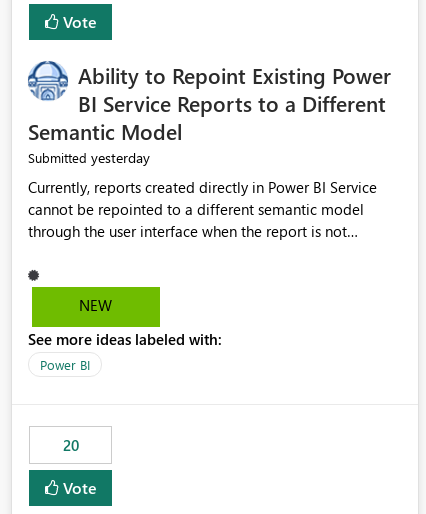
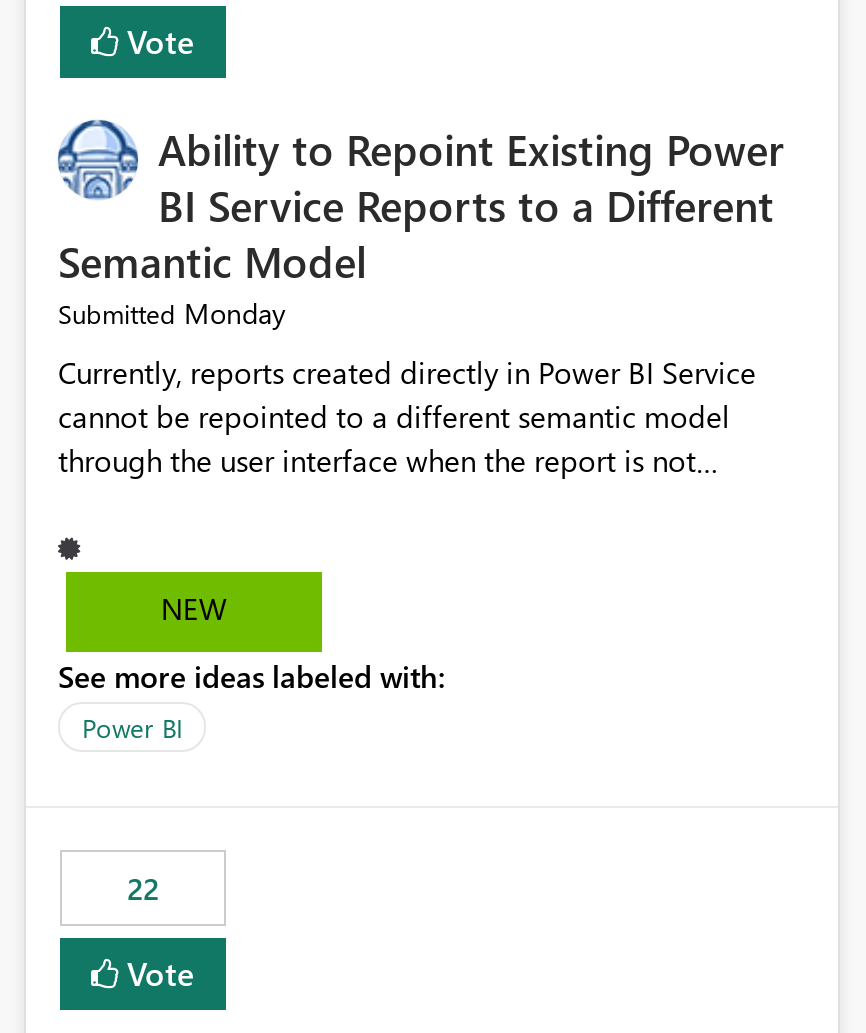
[28,148,150,167] Submitted yesterday -> [58,295,286,333] Submitted Monday
[62,435,78,455] 20 -> [127,869,159,909] 22

